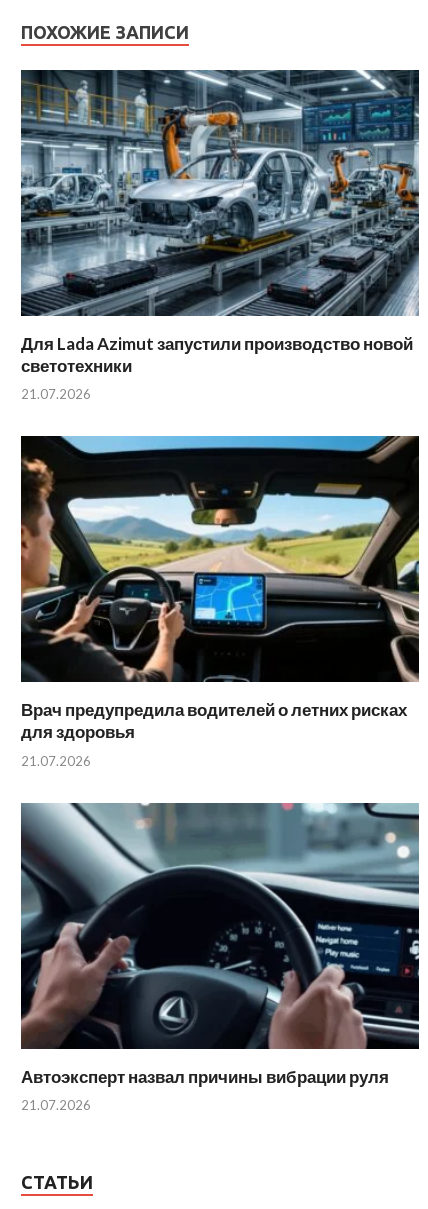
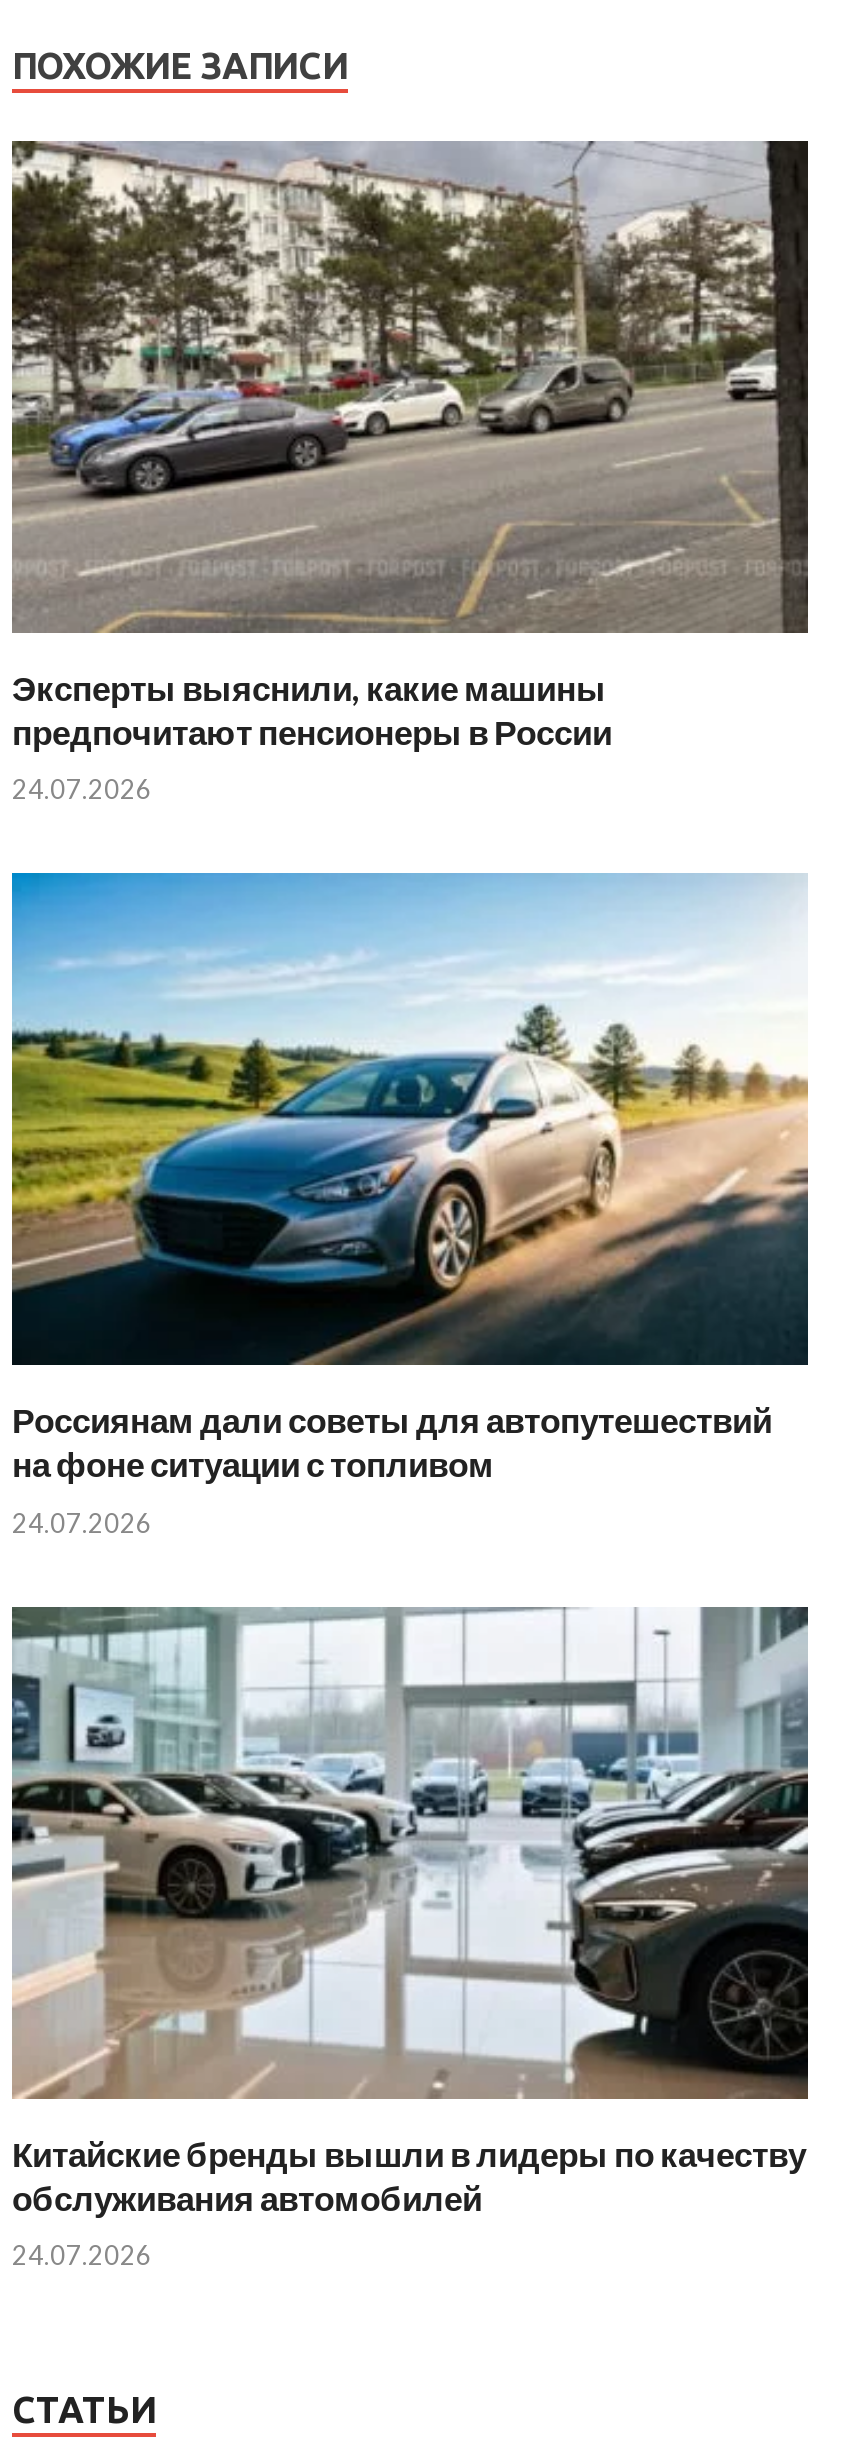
[21,70,420,376] [image] | Для Lada Azimut запустили производство новой | светотехники -> [12,139,808,752] [image] | Эксперты выяснили, какие машины | предпочитают пенсионеры в России
[21,386,91,402] 21.07.2026 -> [12,773,152,805] 24.07.2026
[20,435,420,742] [image] | Врач предупредила водителей о летних рисках | для здоровья -> [10,871,808,1486] [image] | Россиянам дали советы для автопутешествий | на фоне ситуации с топливом
[21,753,91,769] 21.07.2026 -> [12,1507,152,1539] 24.07.2026
[21,802,420,1087] [image] | Автоэксперт назвал причины вибрации руля -> [12,1605,808,2219] [image] | Китайские бренды вышли в лидеры по качеству | обслуживания автомобилей
[21,1097,91,1113] 21.07.2026 -> [12,2240,152,2272] 24.07.2026

